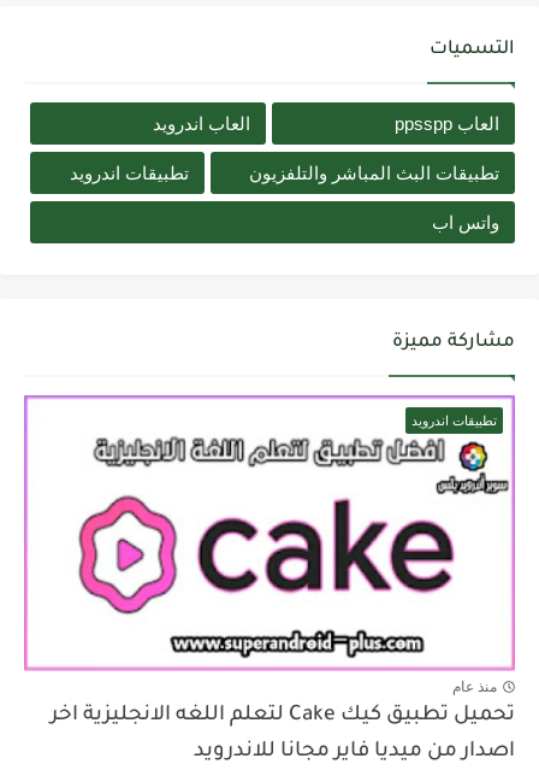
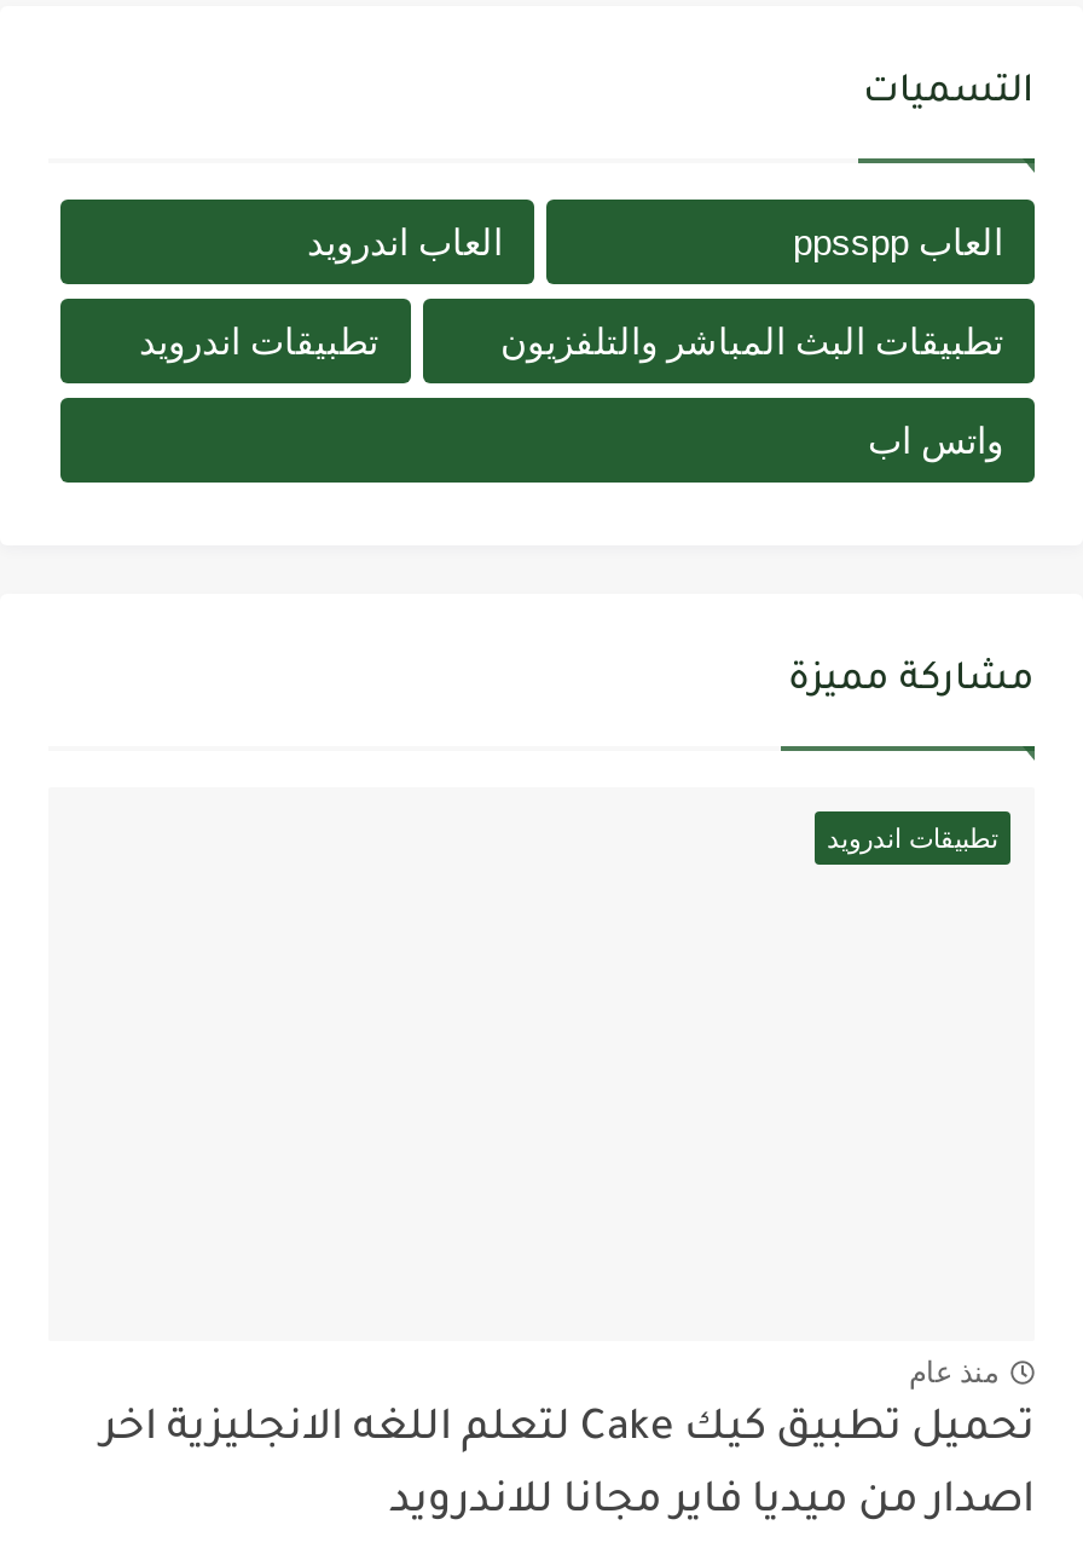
[23,394,516,671] [image] -> none

